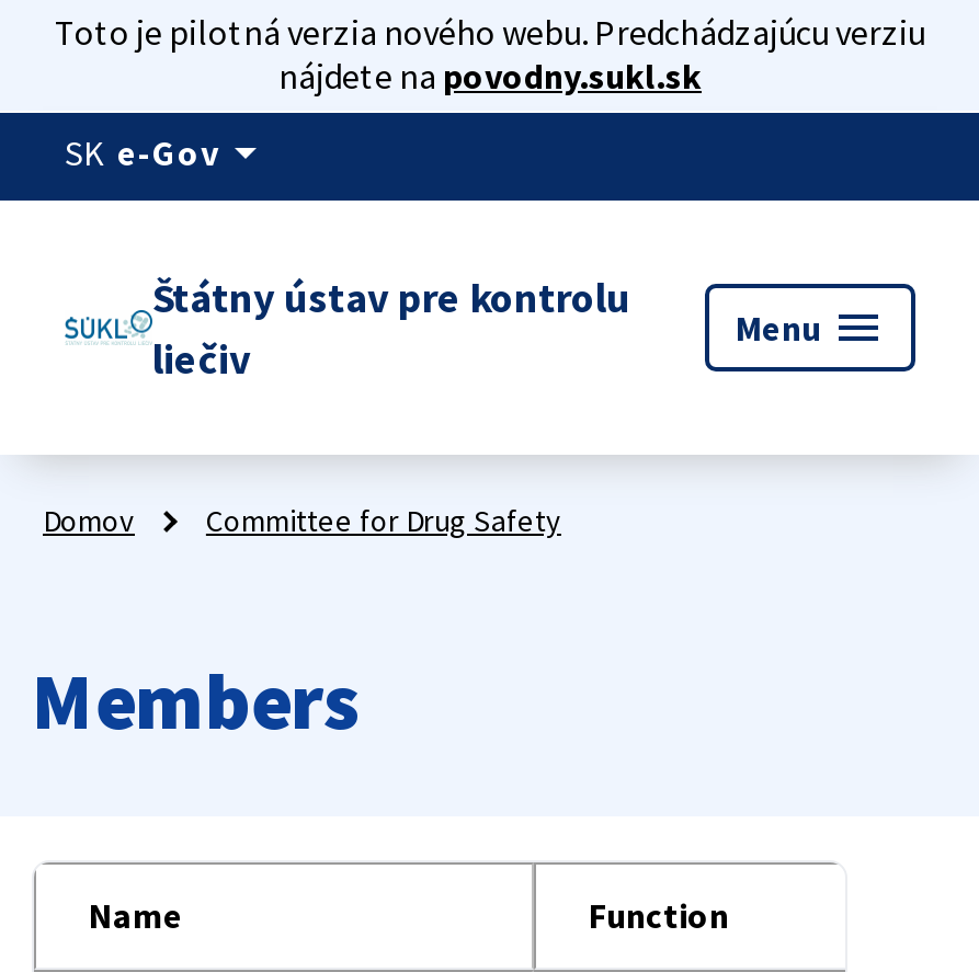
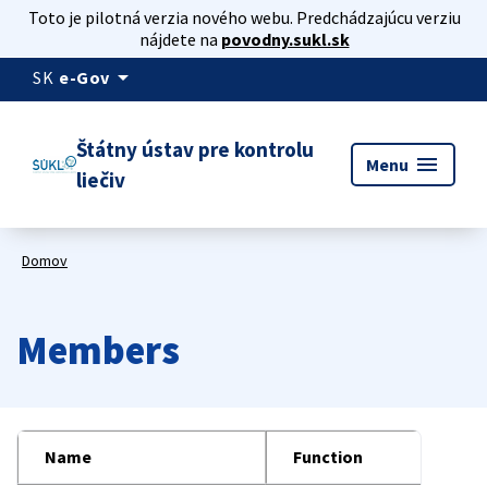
[206,501,561,540] Committee for Drug Safety -> none

